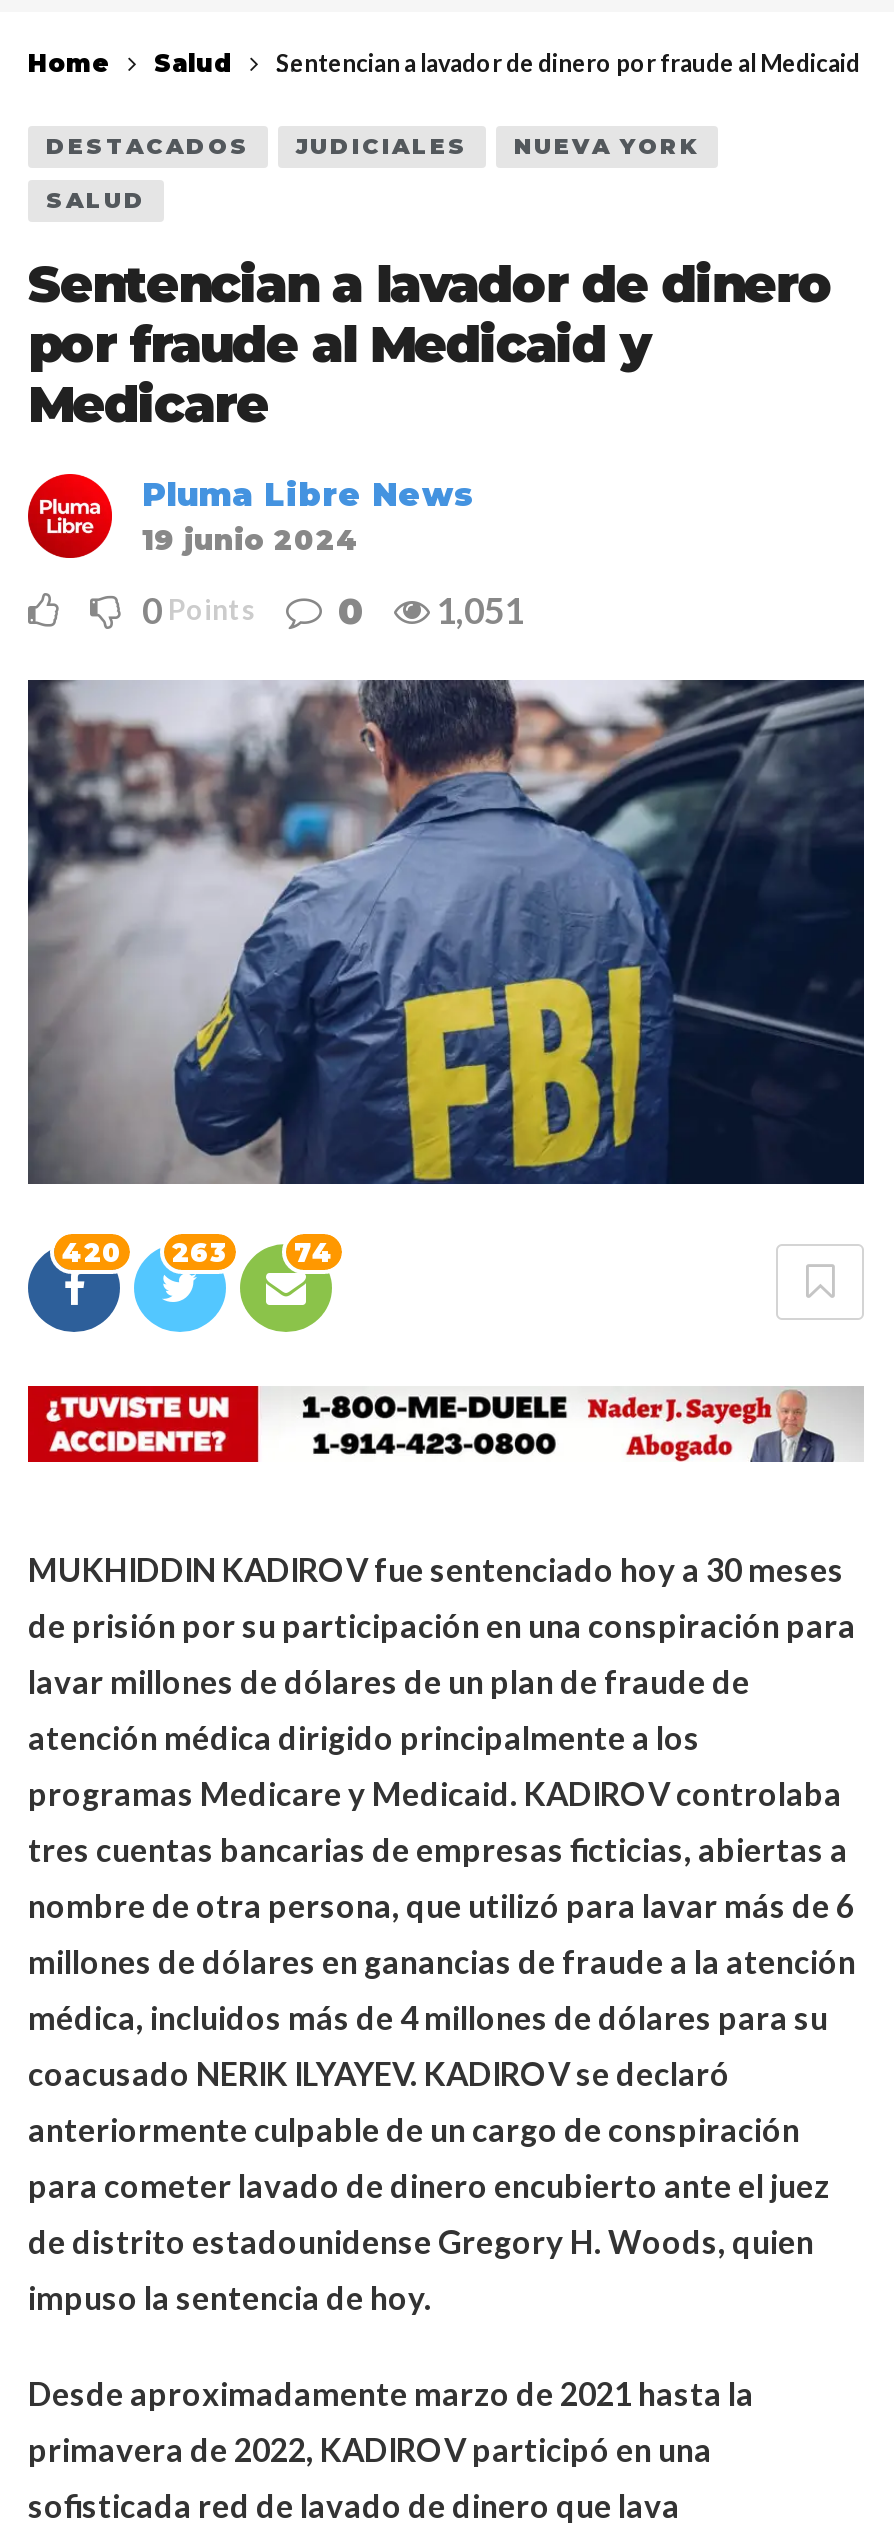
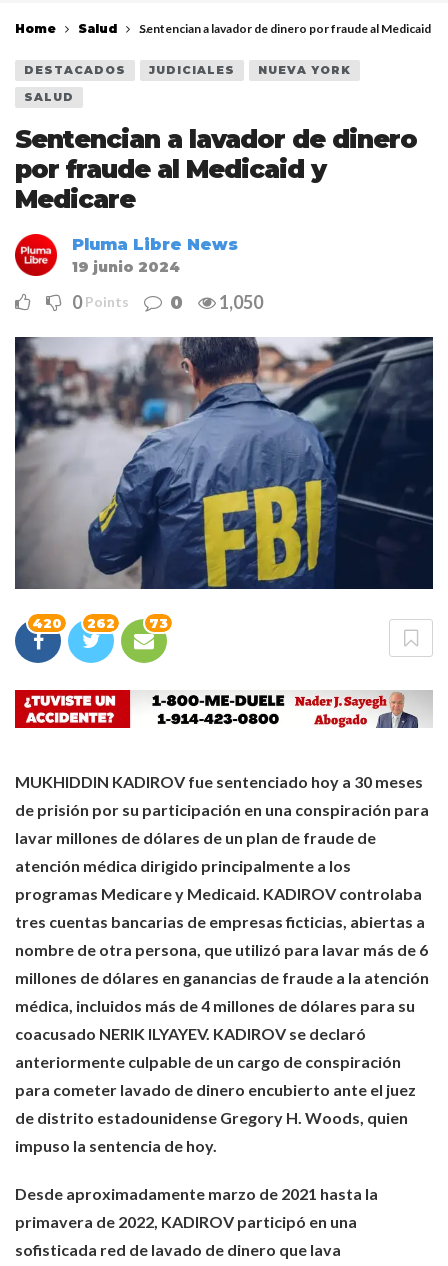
[436,589,524,633] 1,051 -> [219,291,263,313] 1,050
[62,1235,228,1267] 420 263 -> [32,615,115,631] 420 262
[294,1235,334,1267] 74 -> [149,615,168,631] 73

